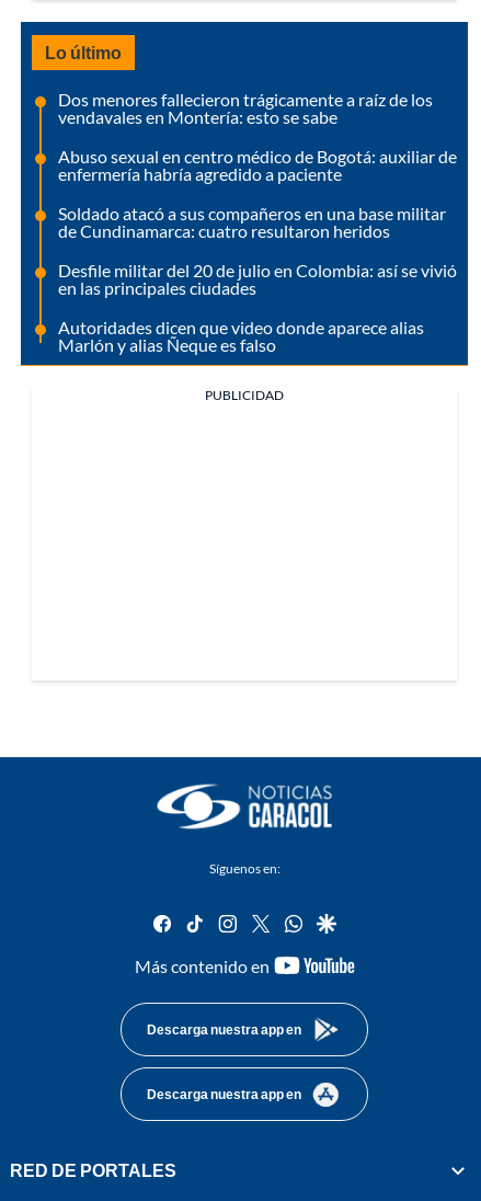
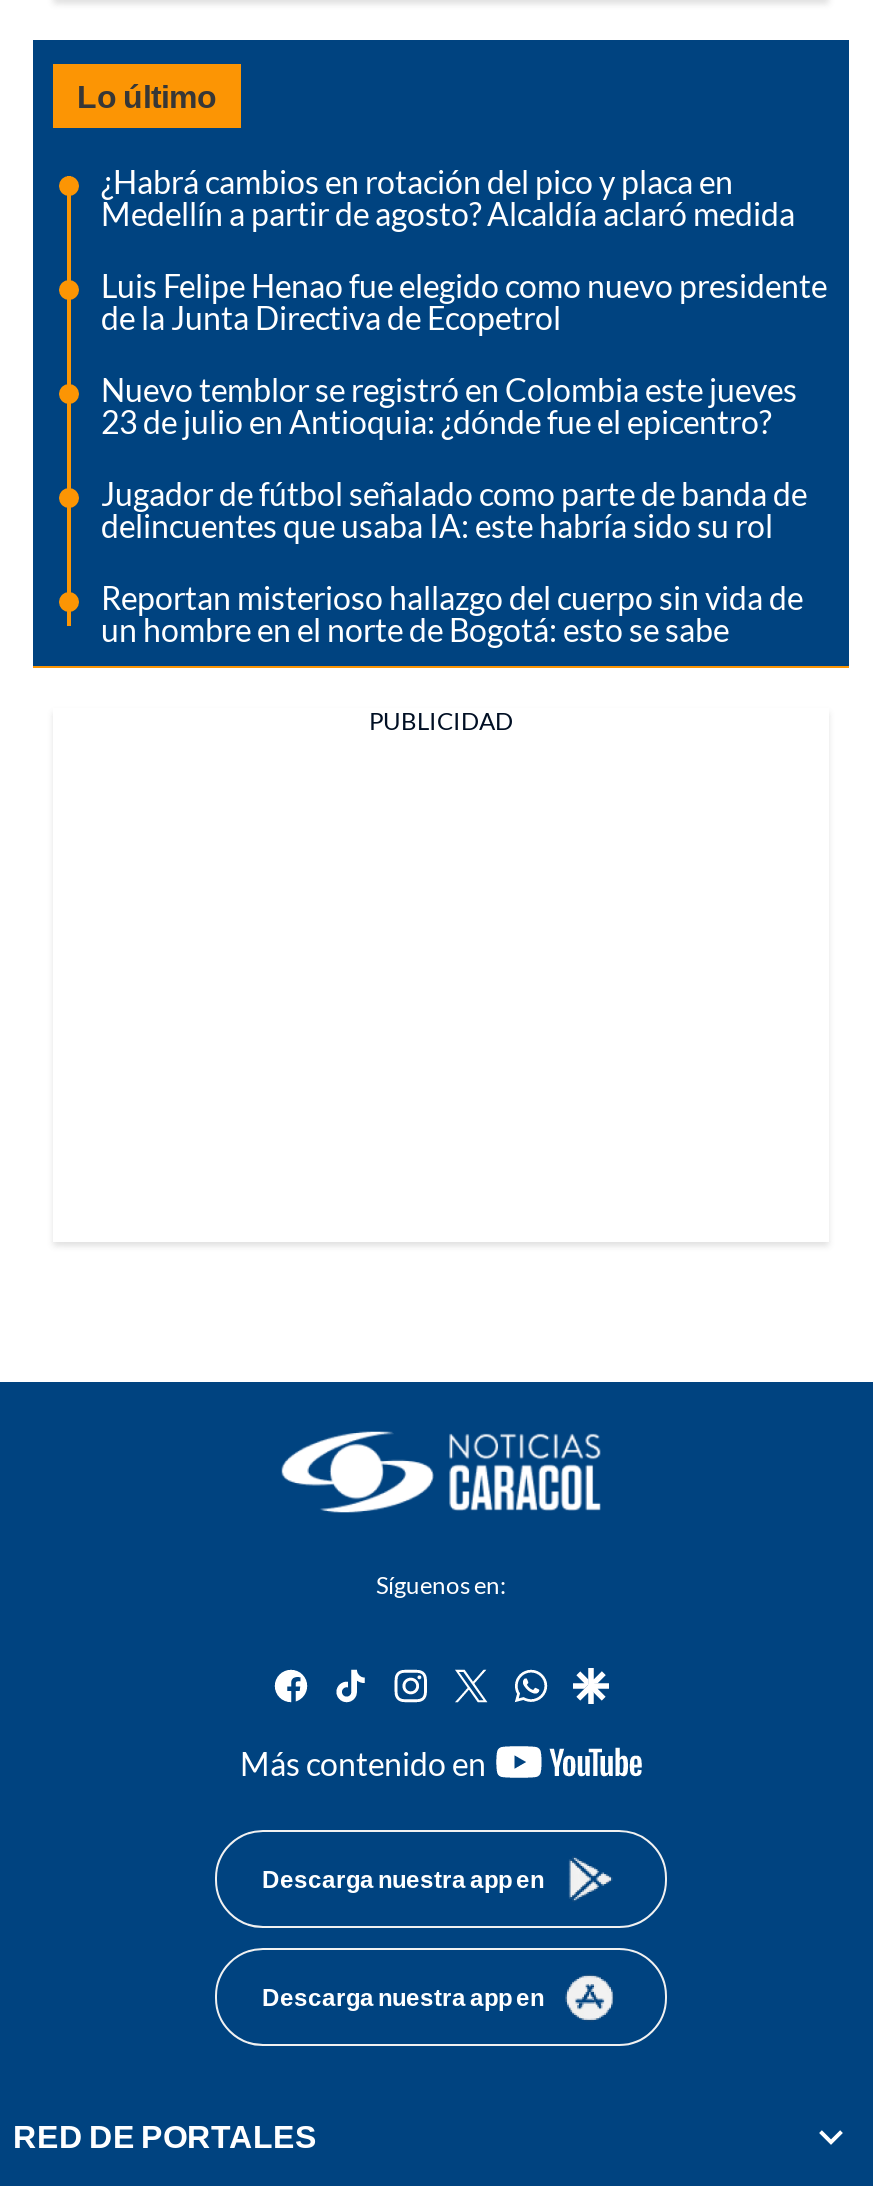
[58,88,433,127] Dos menores fallecieron trágicamente a raíz de los | vendavales en Montería: esto se sabe -> [101,161,795,231] ¿Habrá cambios en rotación del pico y placa en | Medellín a partir de agosto? Alcaldía aclaró medida
[58,145,457,184] Abuso sexual en centro médico de Bogotá: auxiliar de | enfermería habría agredido a paciente -> [101,265,827,335] Luis Felipe Henao fue elegido como nuevo presidente | de la Junta Directiva de Ecopetrol
[58,202,446,241] Soldado atacó a sus compañeros en una base militar | de Cundinamarca: cuatro resultaron heridos -> [101,369,797,439] Nuevo temblor se registró en Colombia este jueves | 23 de julio en Antioquia: ¿dónde fue el epicentro?
[58,259,457,298] Desfile militar del 20 de julio en Colombia: así se vivió | en las principales ciudades -> [101,473,807,543] Jugador de fútbol señalado como parte de banda de | delincuentes que usaba IA: este habría sido su rol
[58,316,424,355] Autoridades dicen que video donde aparece alias | Marlón y alias Ñeque es falso -> [101,577,803,647] Reportan misterioso hallazgo del cuerpo sin vida de | un hombre en el norte de Bogotá: esto se sabe

